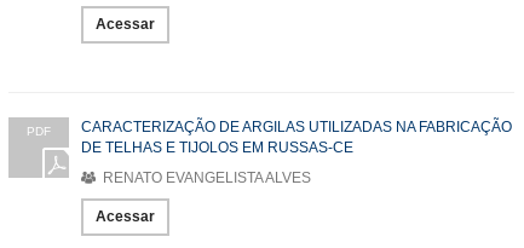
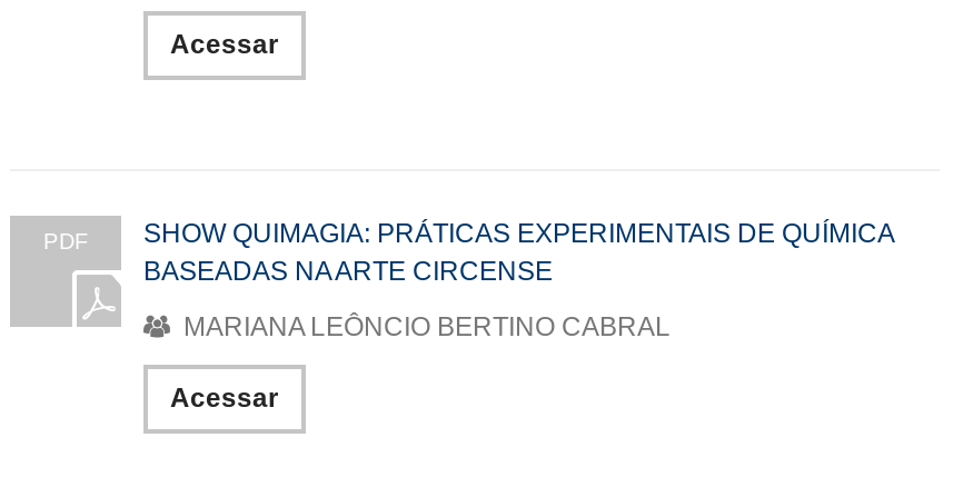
[81,118,512,156] CARACTERIZAÇÃO DE ARGILAS UTILIZADAS NA FABRICAÇÃO | DE TELHAS E TIJOLOS EM RUSSAS-CE -> [143,217,893,286] SHOW QUIMAGIA: PRÁTICAS EXPERIMENTAIS DE QUÍMICA | BASEADAS NA ARTE CIRCENSE
[99,169,311,186] RENATO EVANGELISTA ALVES -> [177,311,671,342] MARIANA LEÔNCIO BERTINO CABRAL

